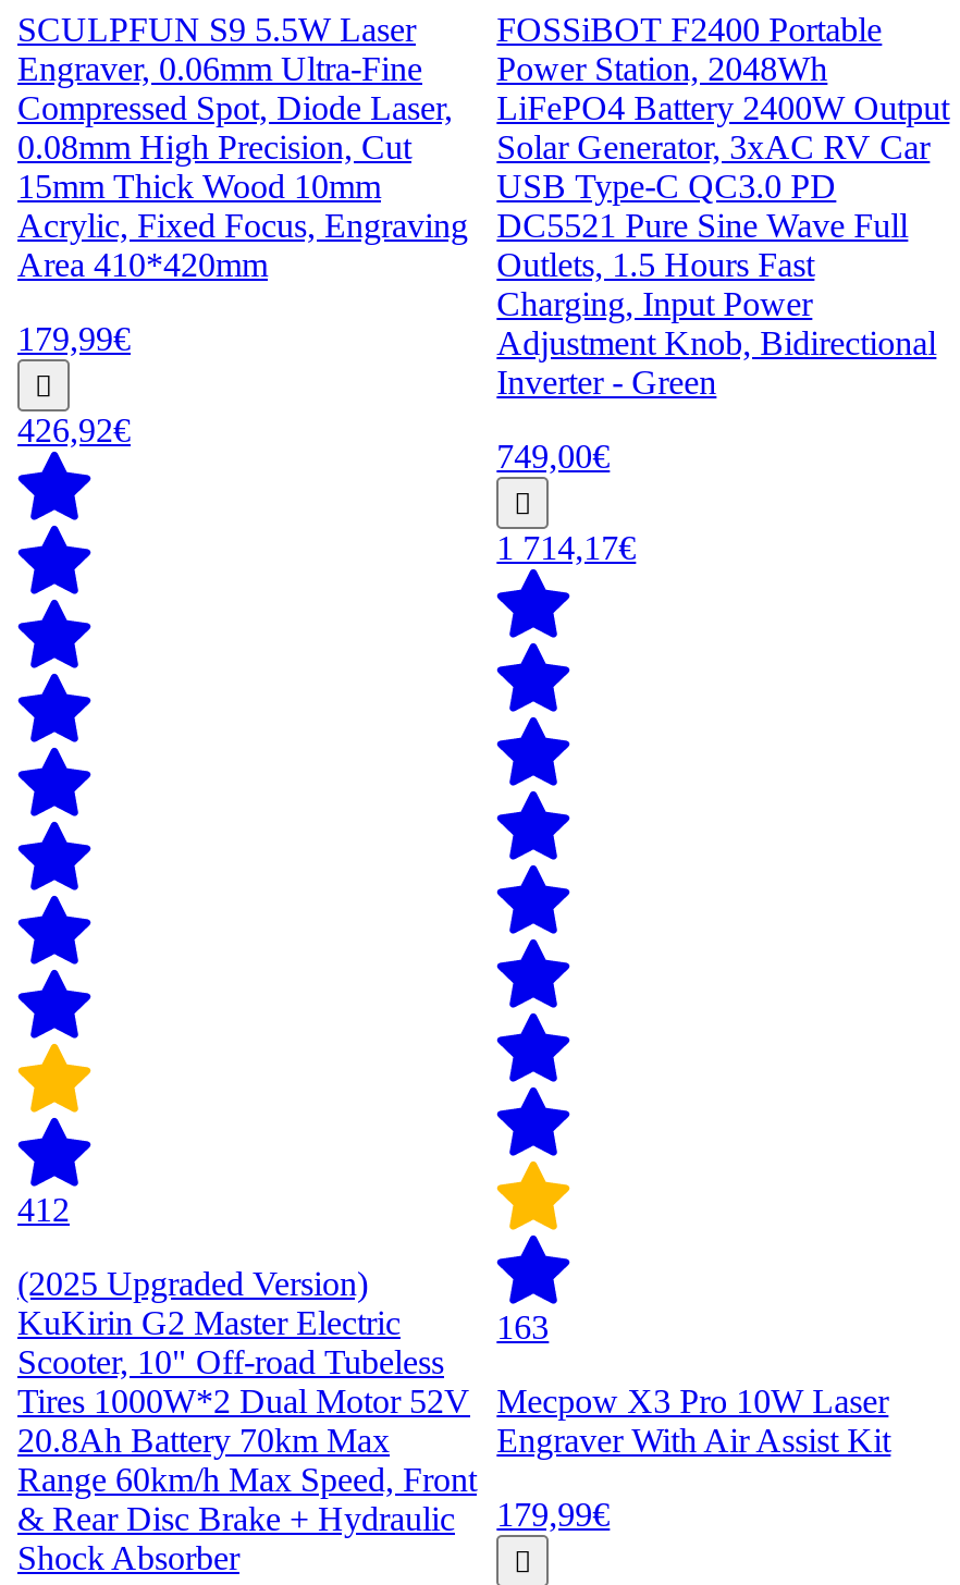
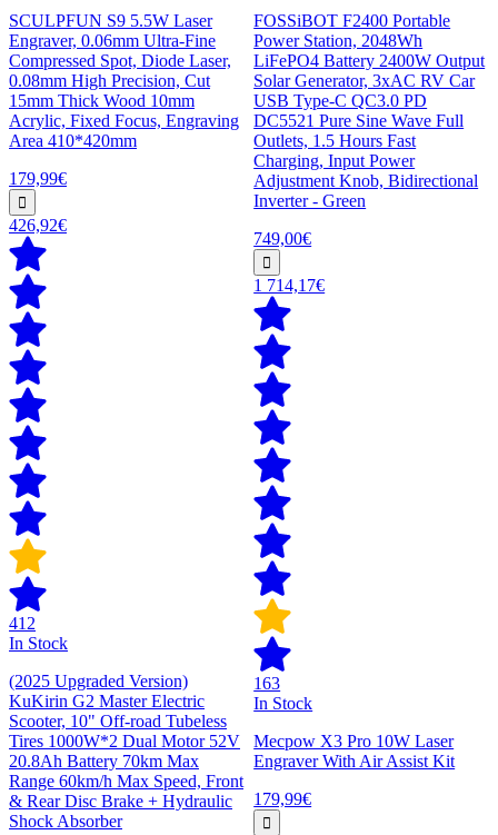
none -> [9,634,68,653] In Stock
none -> [254,694,313,713] In Stock

